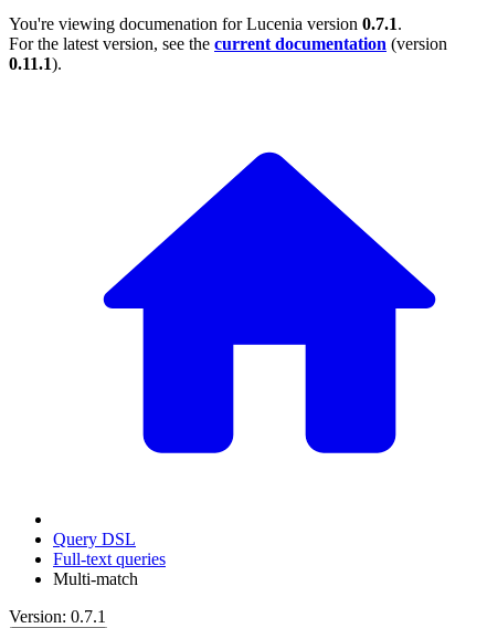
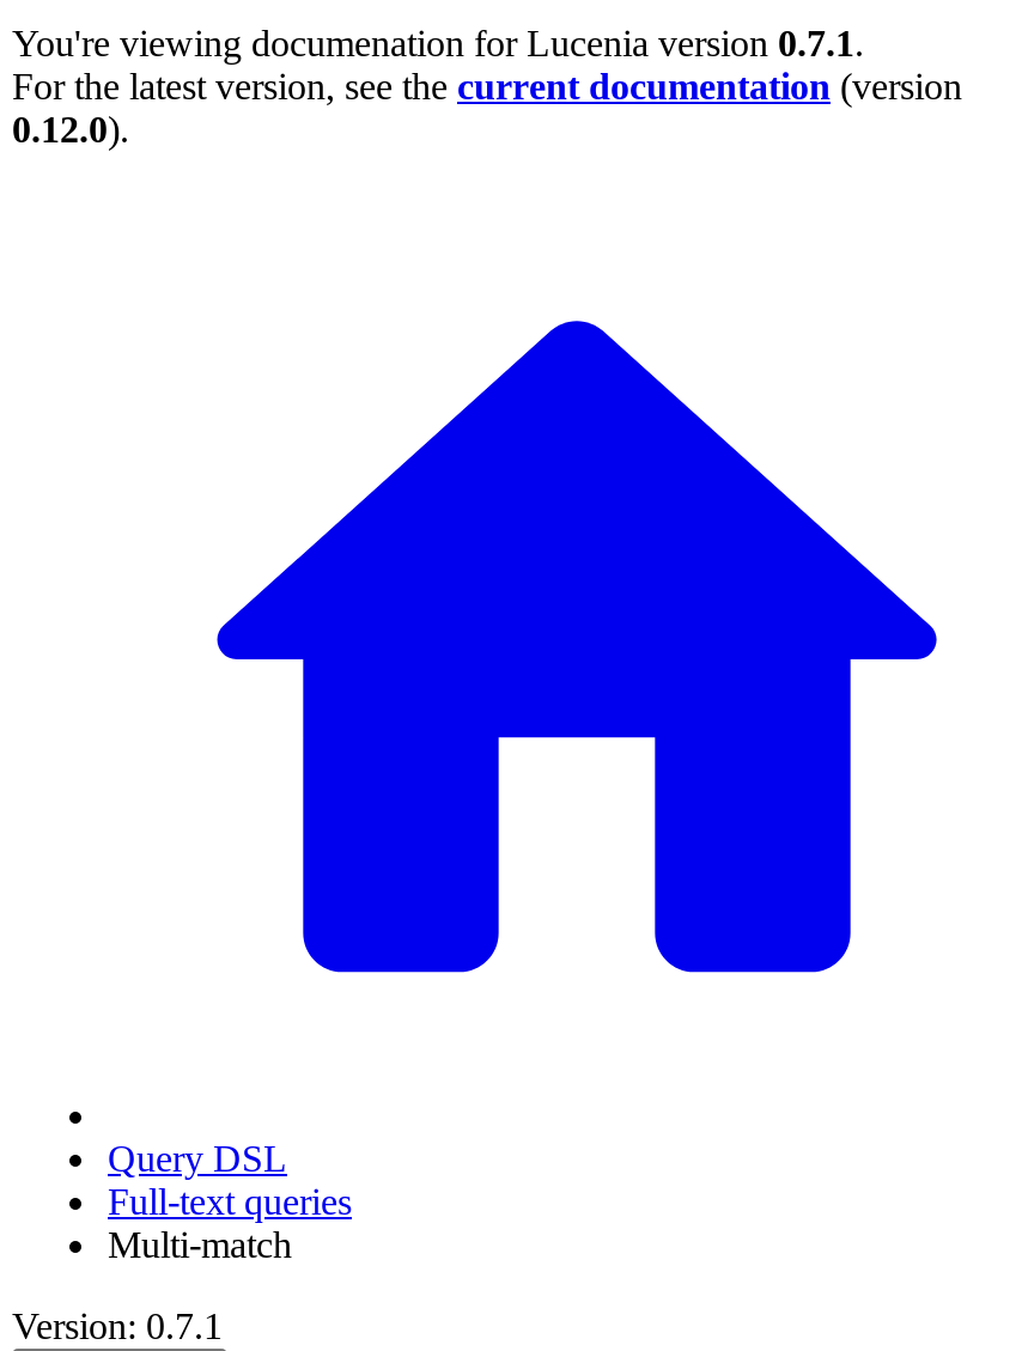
[9,54,62,73] 0.11.1). -> [12,108,129,149] 0.12.0).

